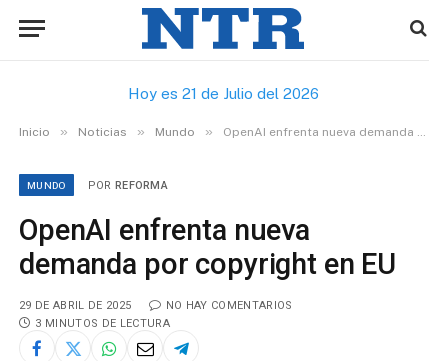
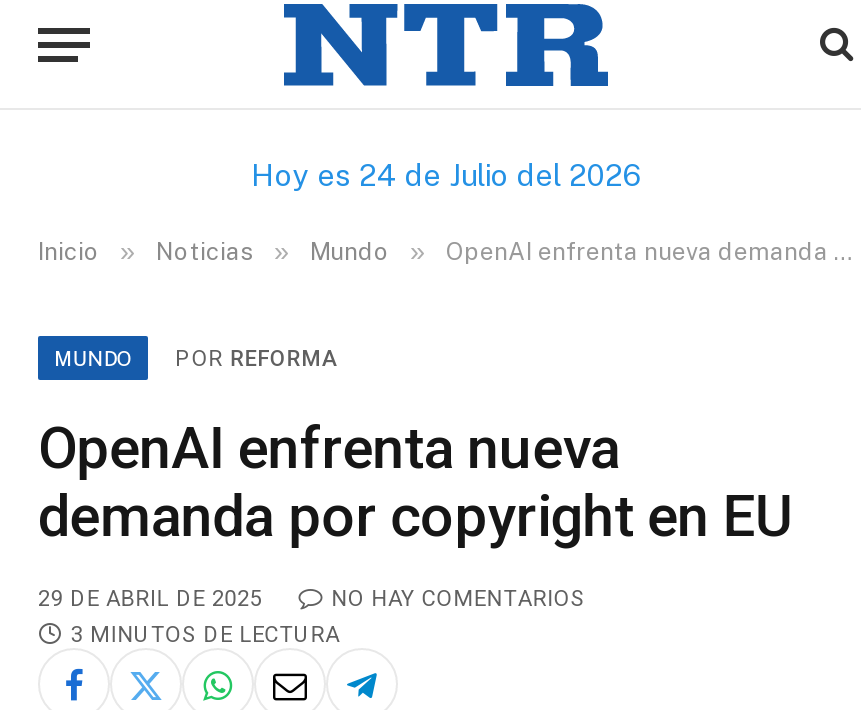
[127,85,318,102] Hoy es 21 de Julio del 2026 -> [251,158,641,192] Hoy es 24 de Julio del 2026

